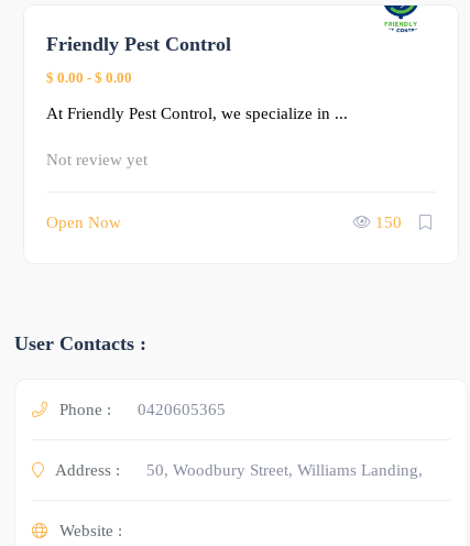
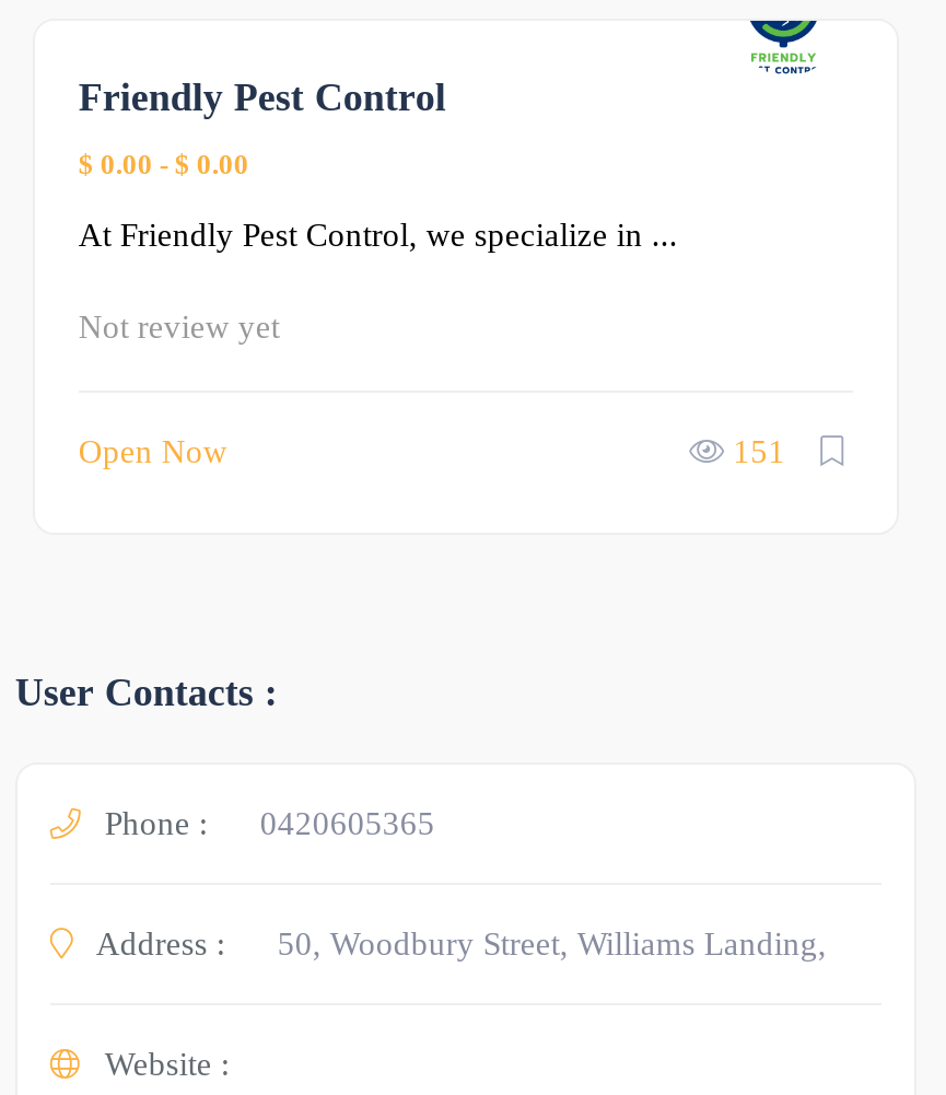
[371,214,402,231] 150 -> [724,434,785,469] 151

